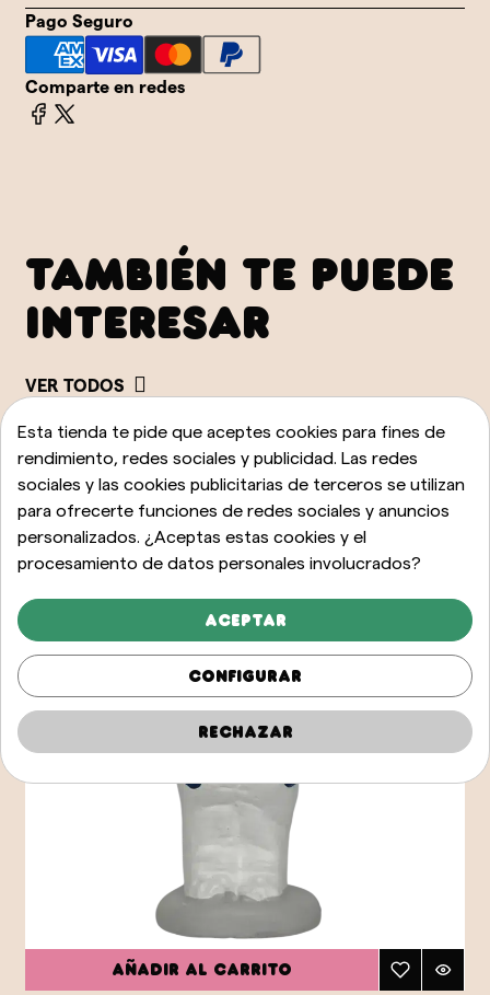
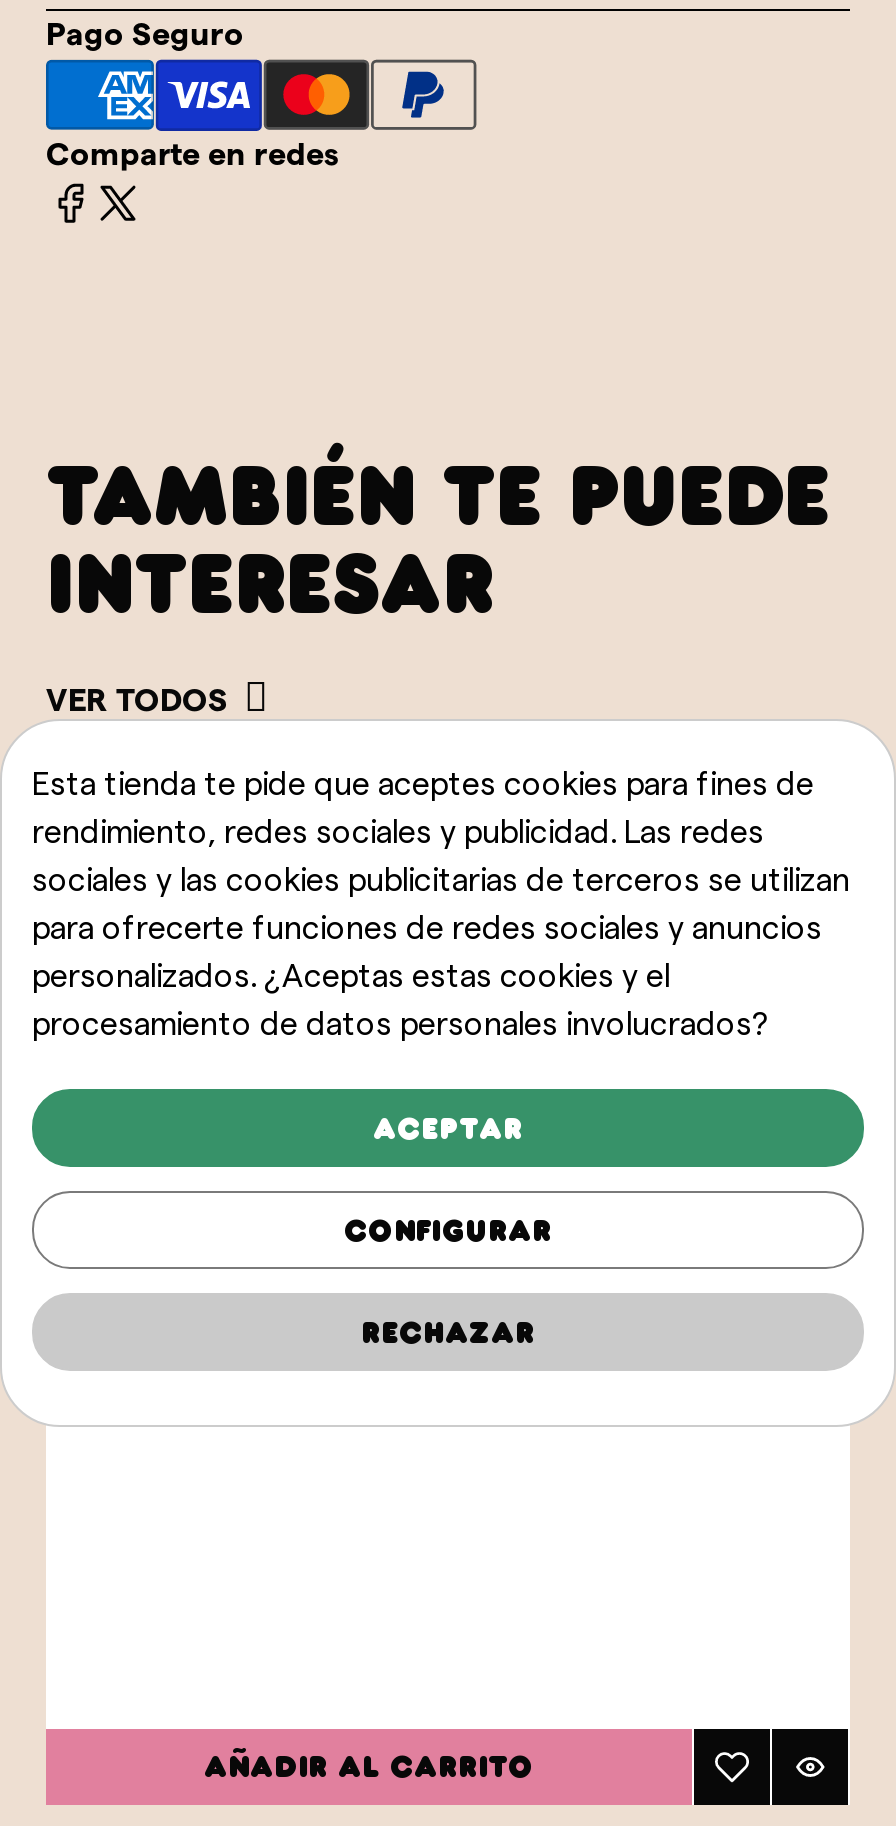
[155,783,323,939] [image] -> none

